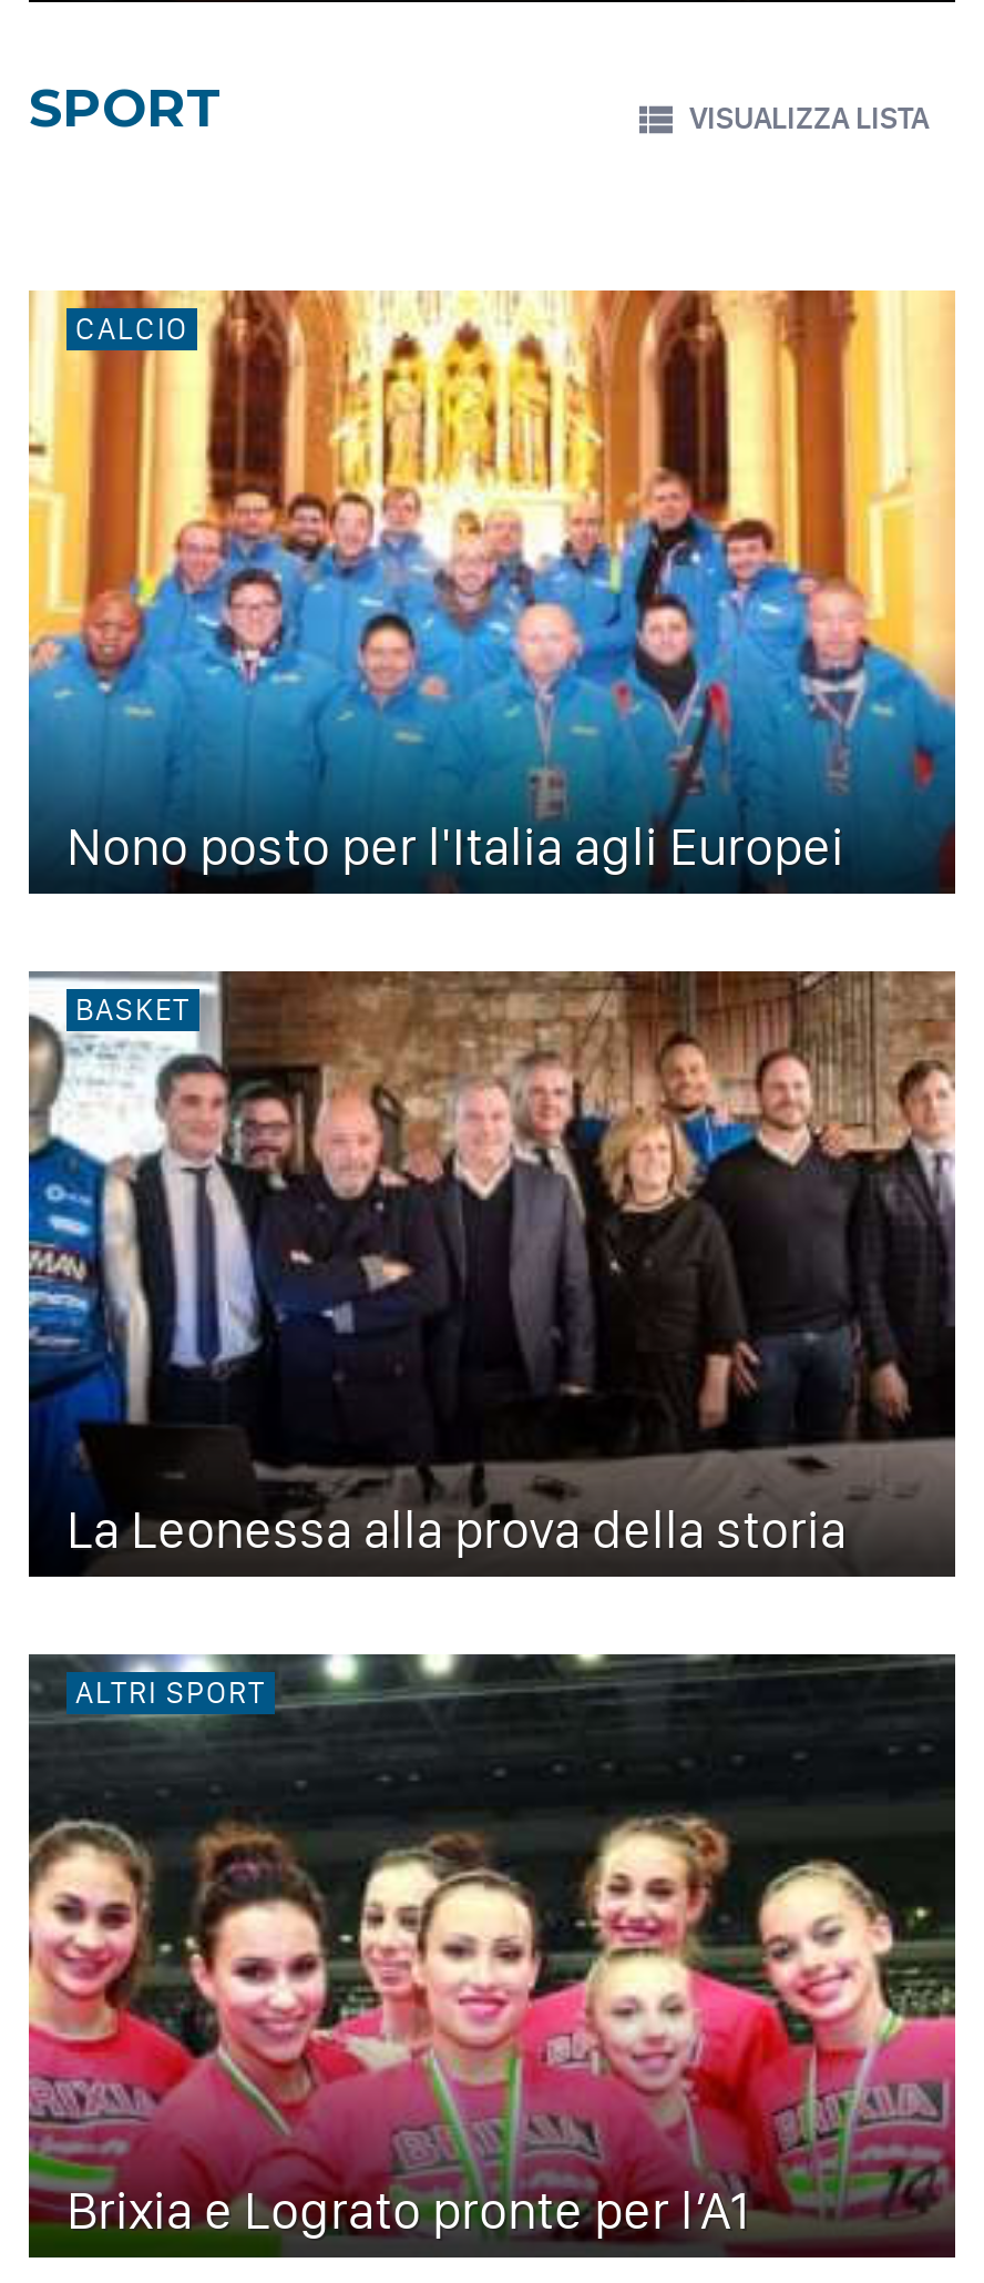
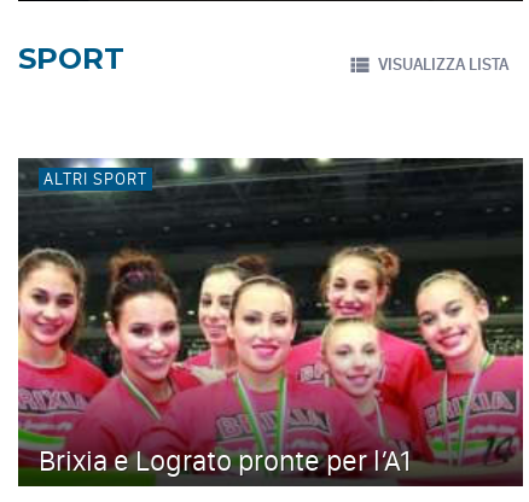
[27,288,957,894] [image] | CALCIO -> none
[27,815,957,1579] [image] | Nono posto per l'Italia agli Europei | BASKET -> none
[66,1497,847,1561] La Leonessa alla prova della storia -> none

